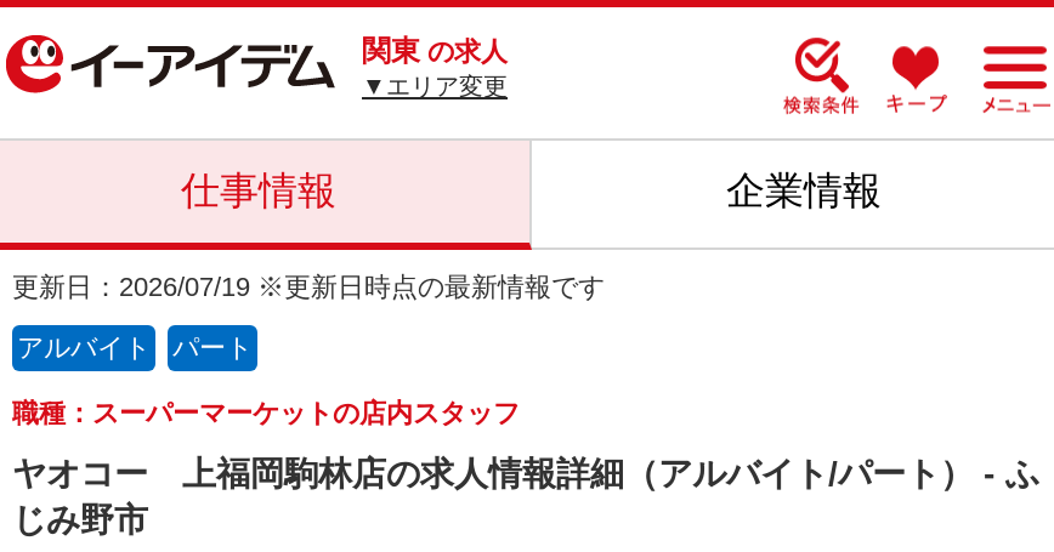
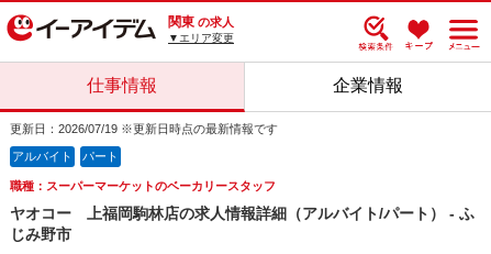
[12,398,520,427] 職種：スーパーマーケットの店内スタッフ -> [10,179,276,192] 職種：スーパーマーケットのベーカリースタッフ

